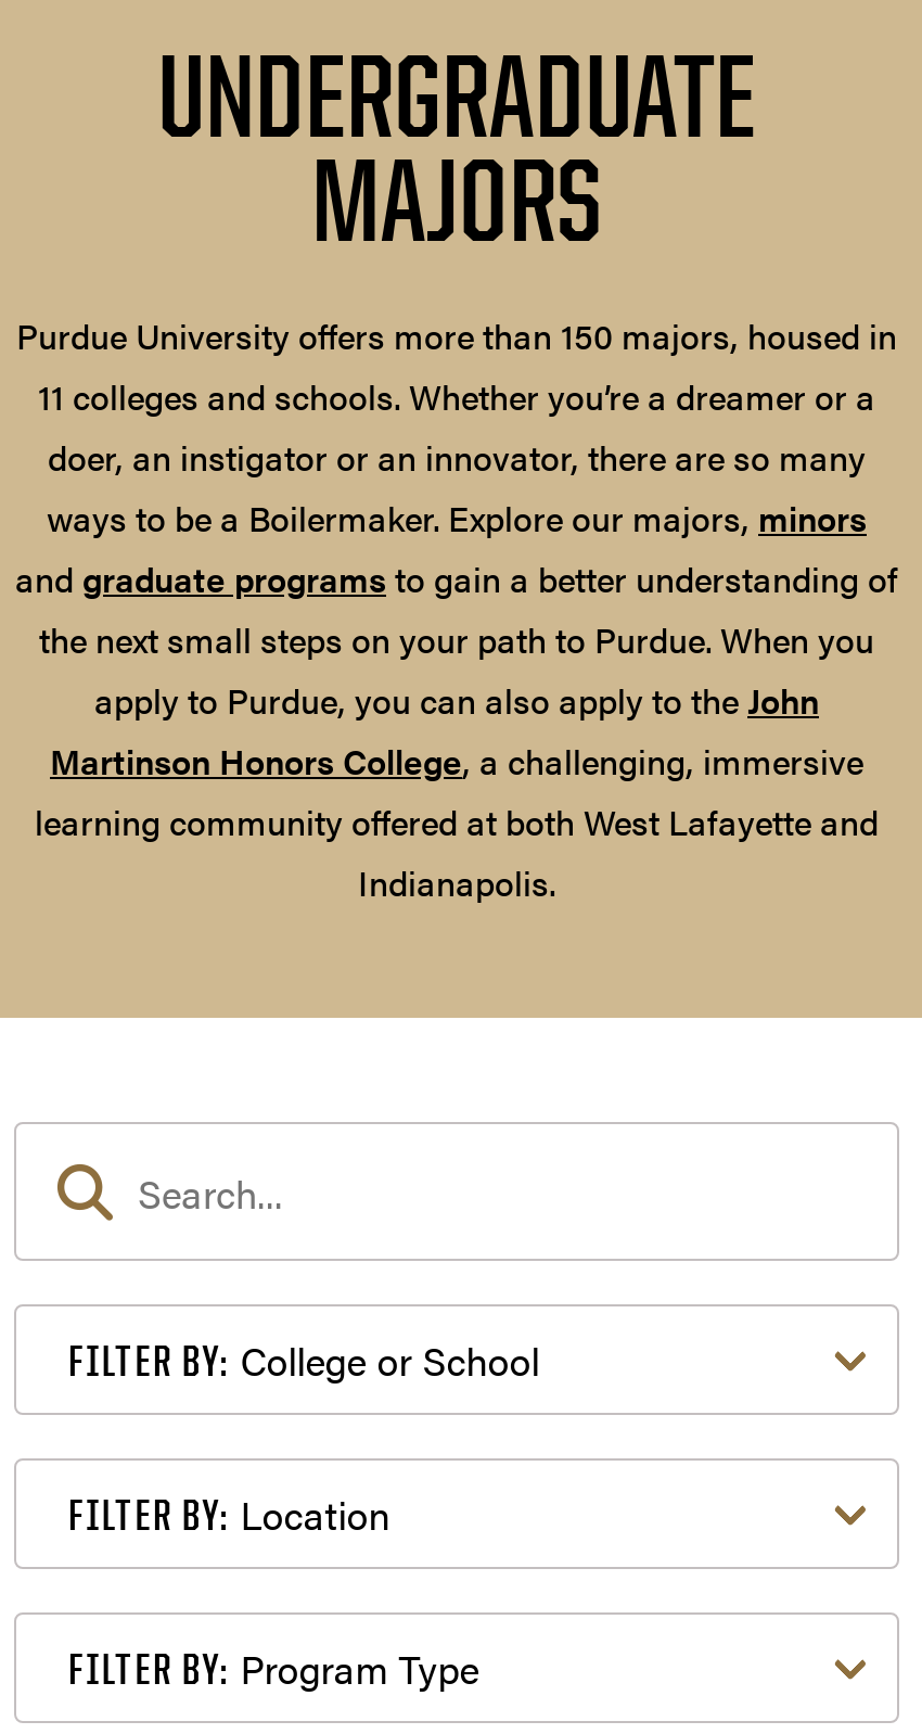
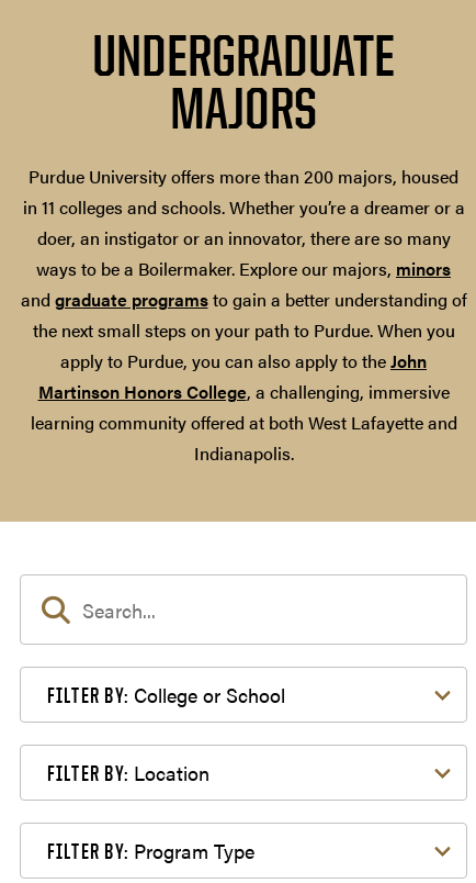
[16,311,897,421] Purdue University offers more than 150 majors, housed in | 11 colleges and schools. Whether you’re a dreamer or a -> [22,164,464,220] Purdue University offers more than 200 majors, housed | in 11 colleges and schools. Whether you’re a dreamer or a

